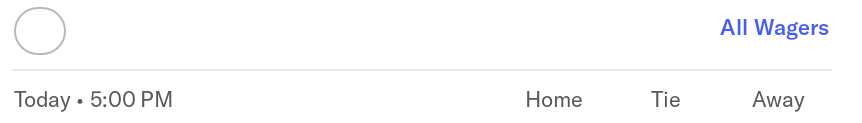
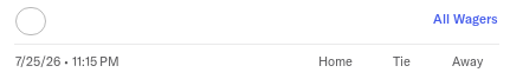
[14,85,174,113] Today • 5:00 PM -> [15,53,120,70] 7/25/26 • 11:15 PM

